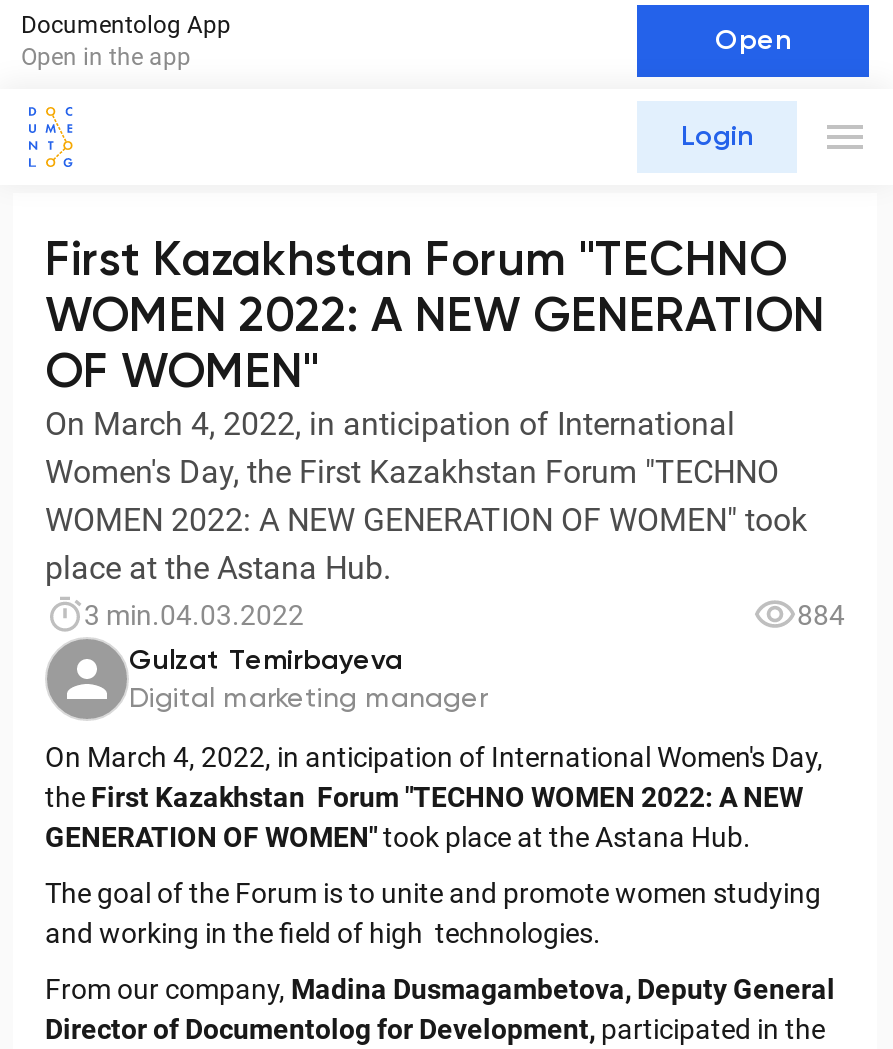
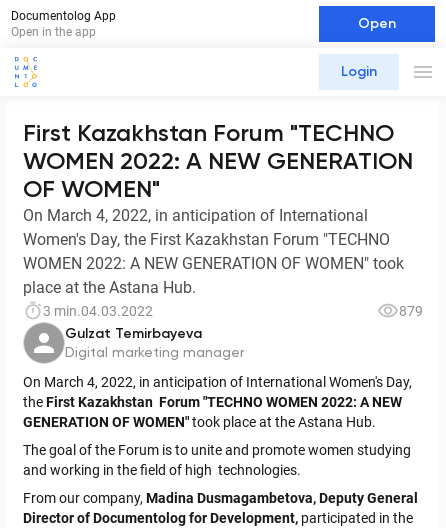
[797,599,845,631] 884 -> [399,303,423,319] 879

